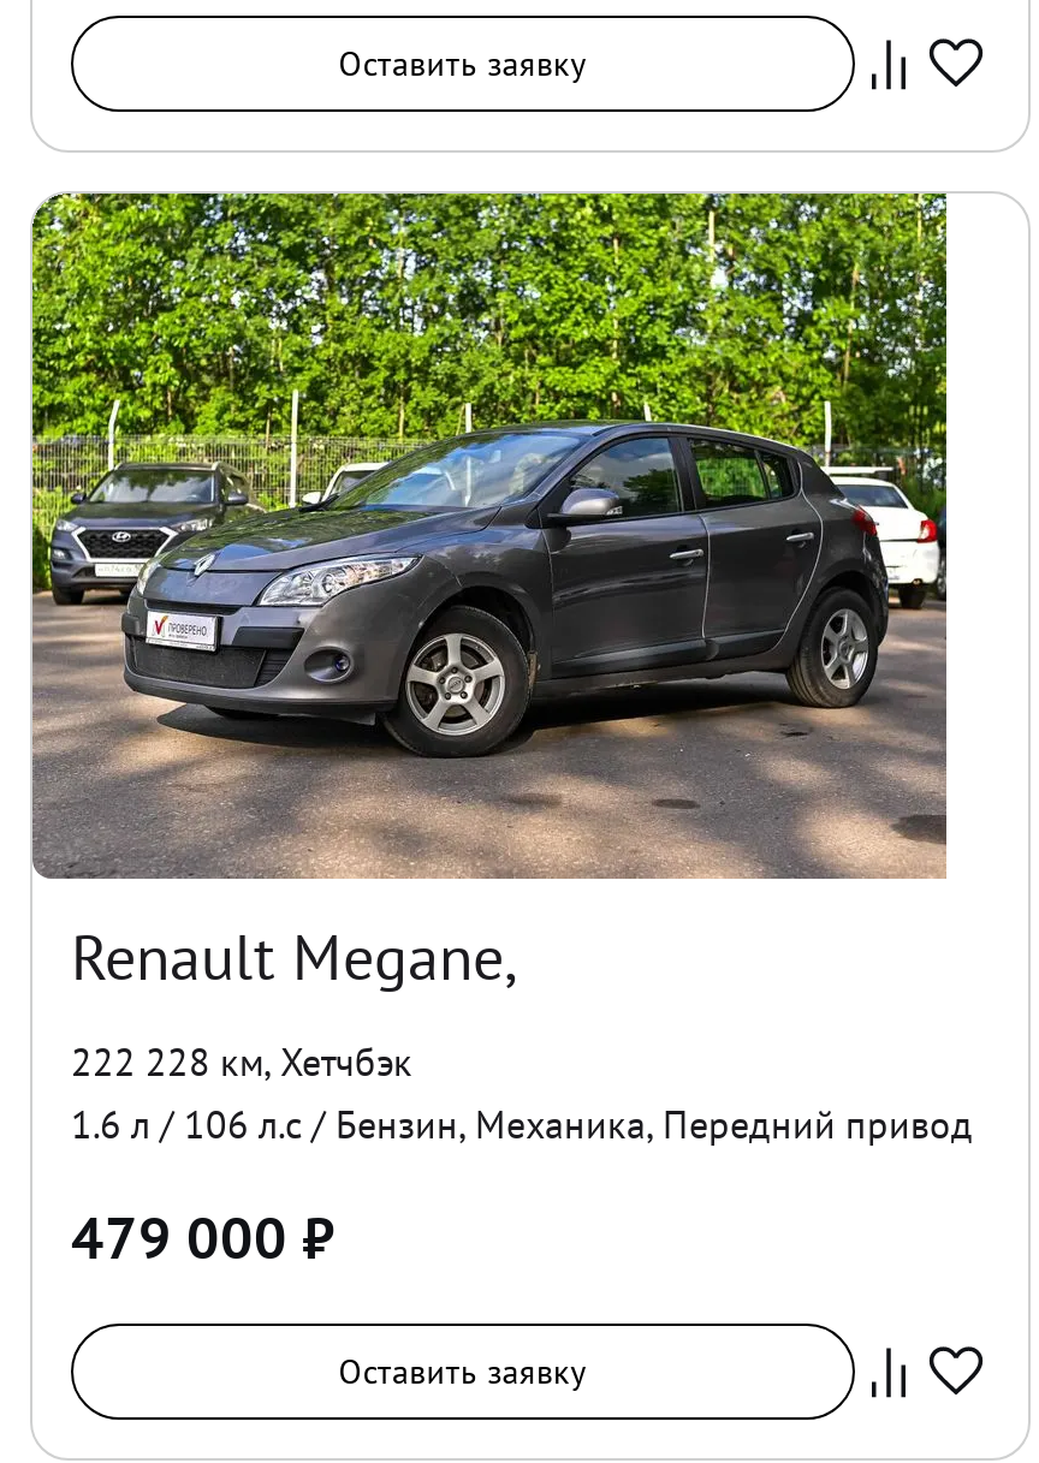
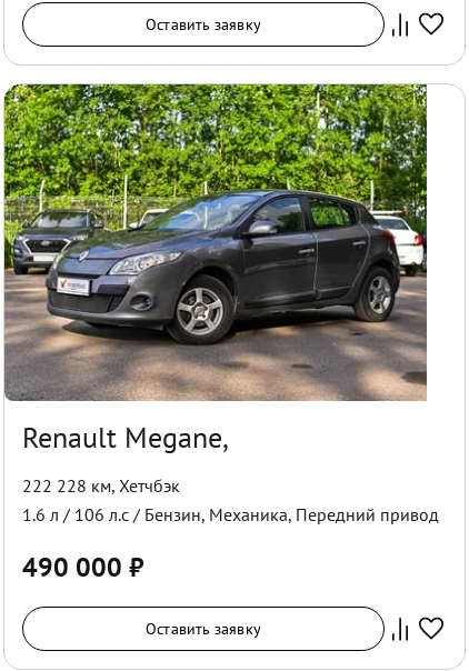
[71,1201,336,1275] 479 000 ₽ -> [22,550,144,584] 490 000 ₽

